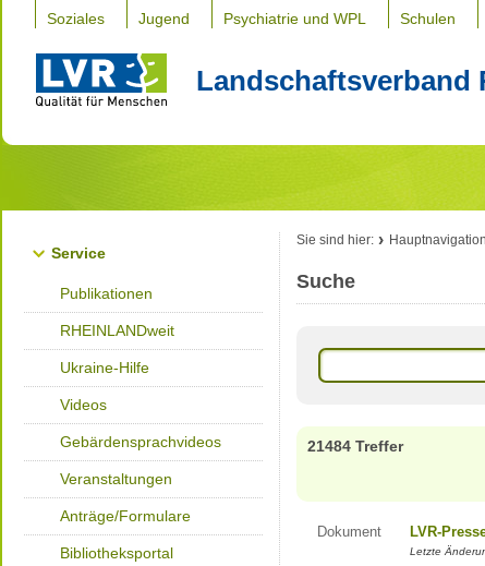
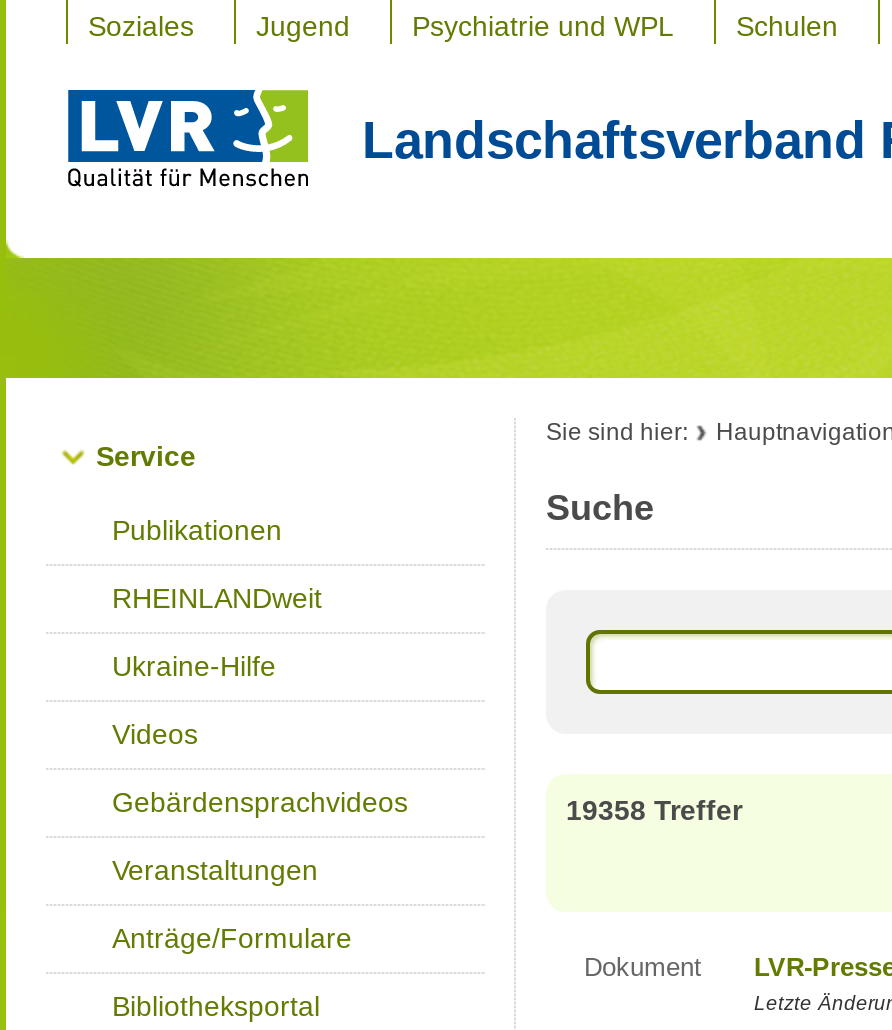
[307,437,403,455] 21484 Treffer -> [566,794,742,826] 19358 Treffer

